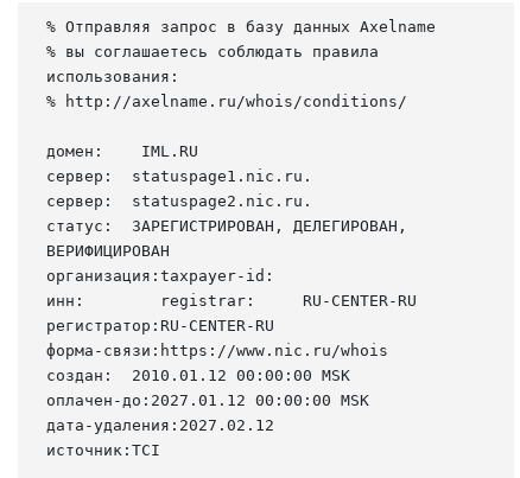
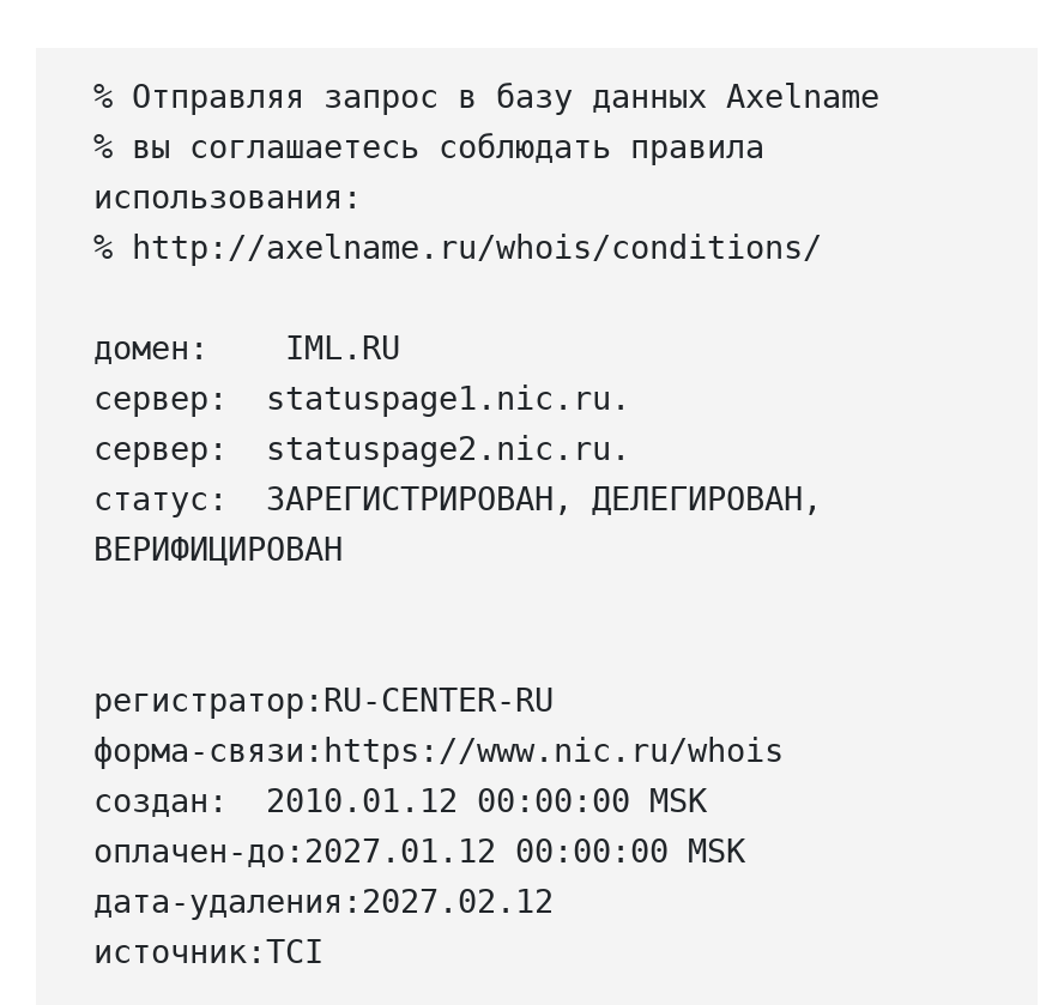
[46,267,417,309] организация:taxpayer-id: | инн: registrar: RU-CENTER-RU -> none

